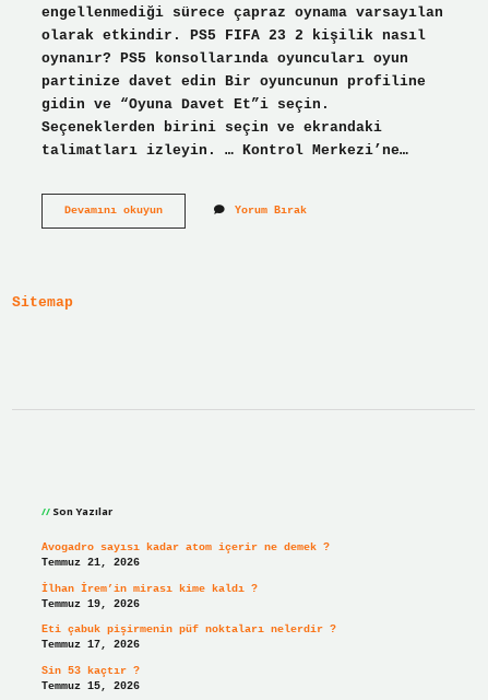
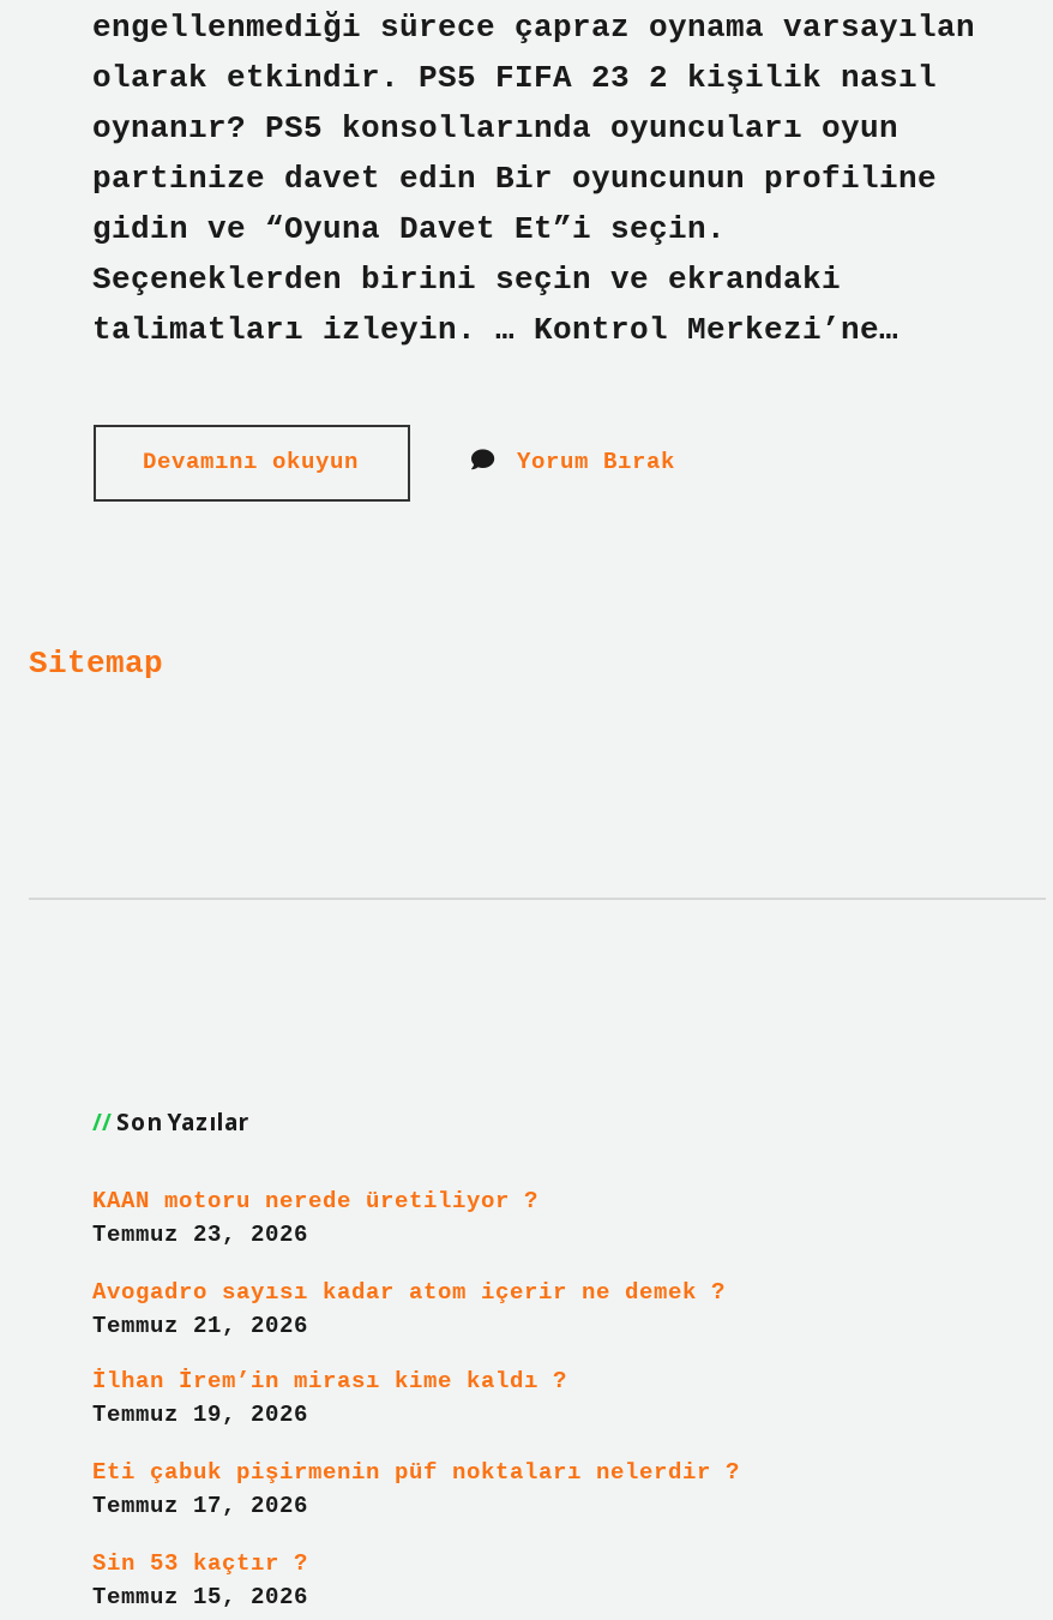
none -> [92,1189,538,1249] KAAN motoru nerede üretiliyor ? | Temmuz 23, 2026

